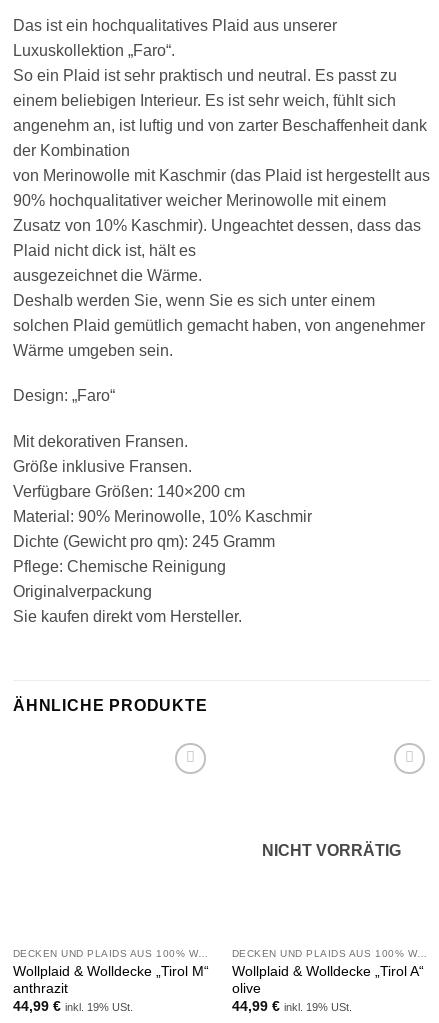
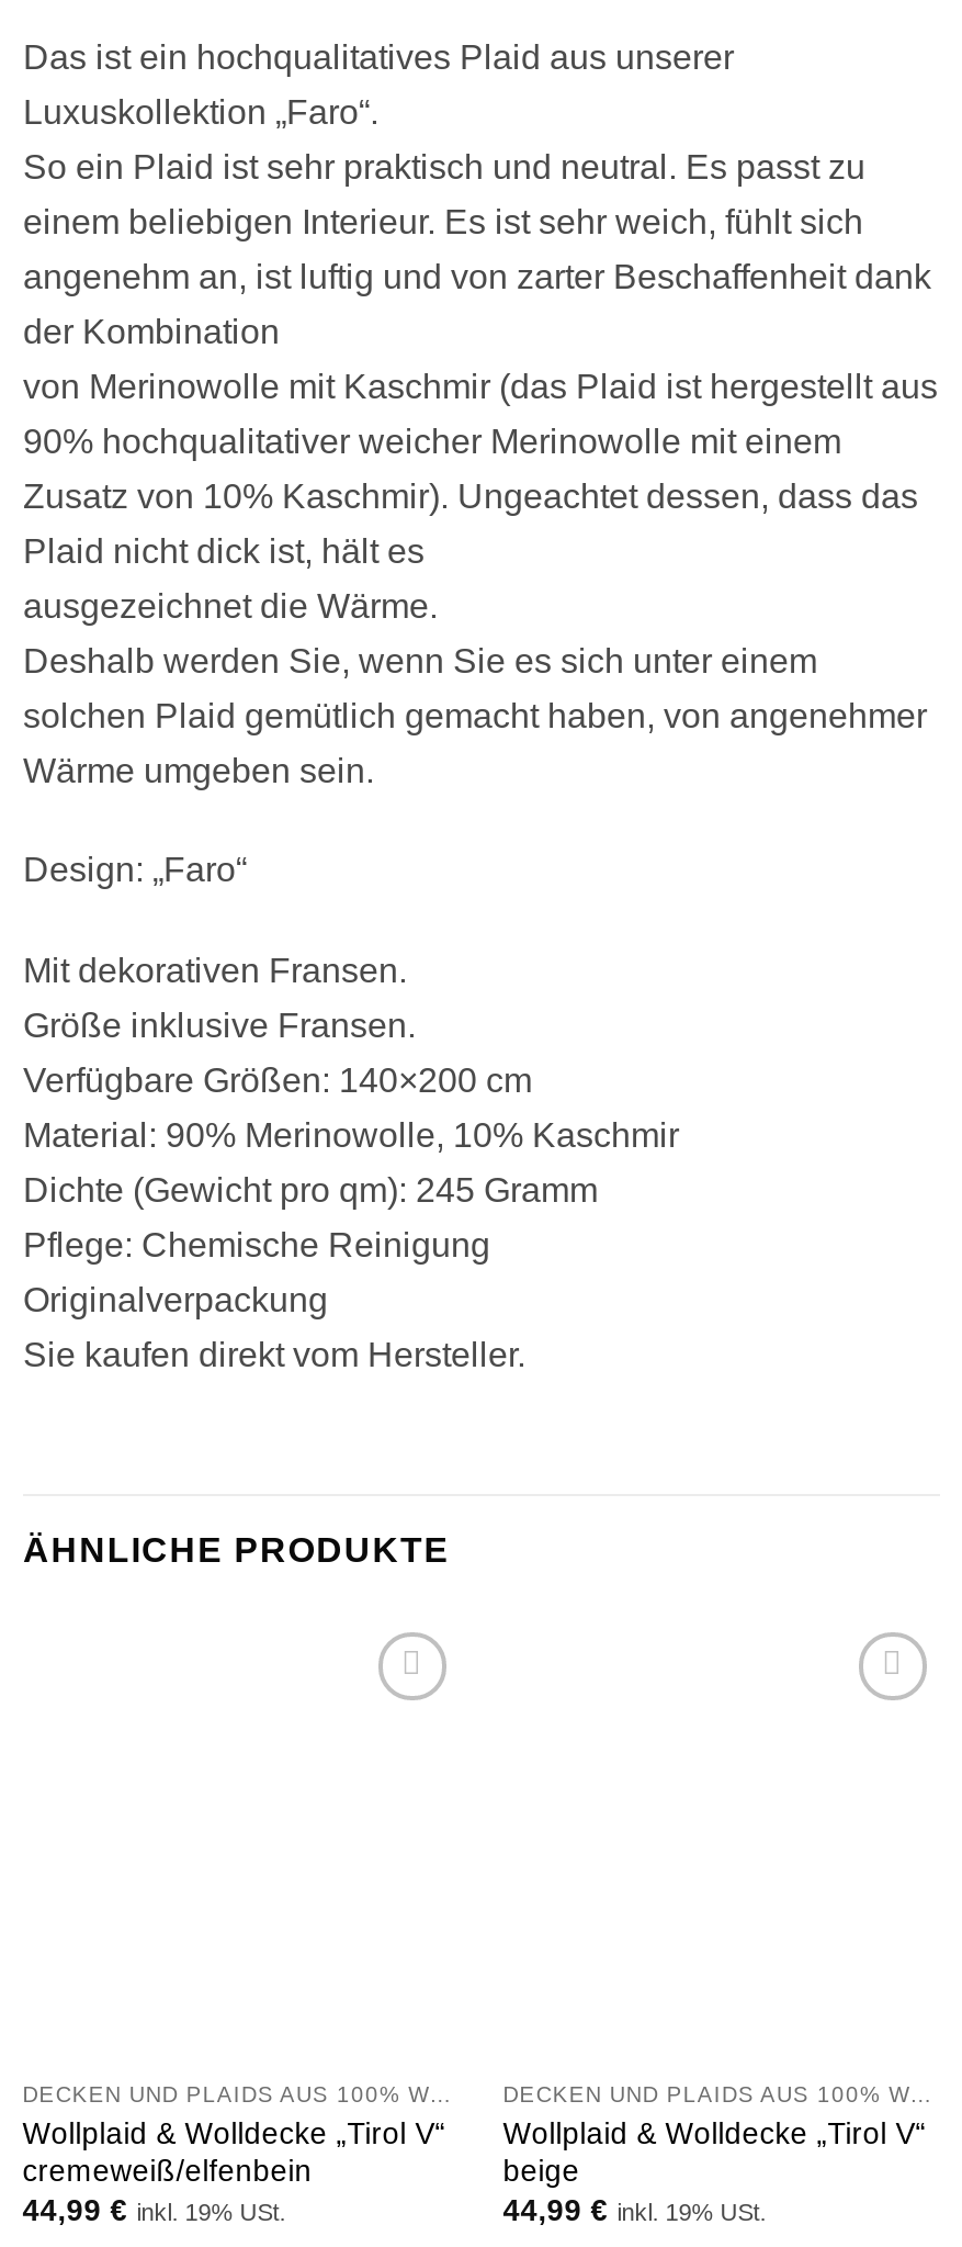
[262,842,401,859] NICHT VORRÄTIG -> none
[13,964,209,996] Wollplaid & Wolldecke „Tirol M“ | anthrazit -> [23,2117,446,2187] Wollplaid & Wolldecke „Tirol V“ | cremeweiß/elfenbein
[232,964,424,996] Wollplaid & Wolldecke „Tirol A“ | olive -> [503,2117,926,2187] Wollplaid & Wolldecke „Tirol V“ | beige

